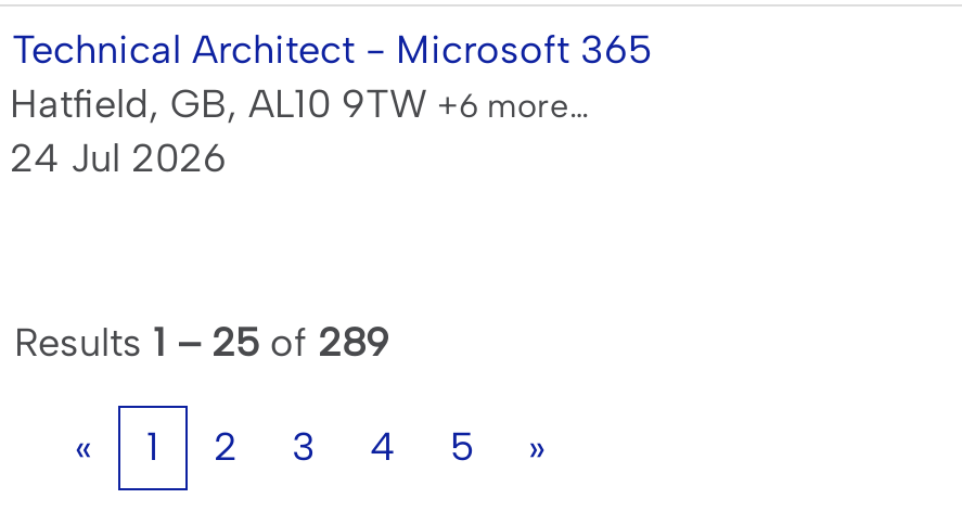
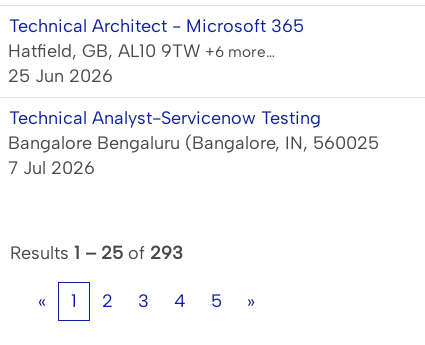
[10,135,227,182] 24 Jul 2026 -> [8,65,379,179] 25 Jun 2026 | Technical Analyst-Servicenow Testing | Bangalore Bengaluru (Bangalore, IN, 560025 | 7 Jul 2026
[14,319,389,367] Results 1 – 25 of 289 -> [10,242,183,264] Results 1 – 25 of 293

